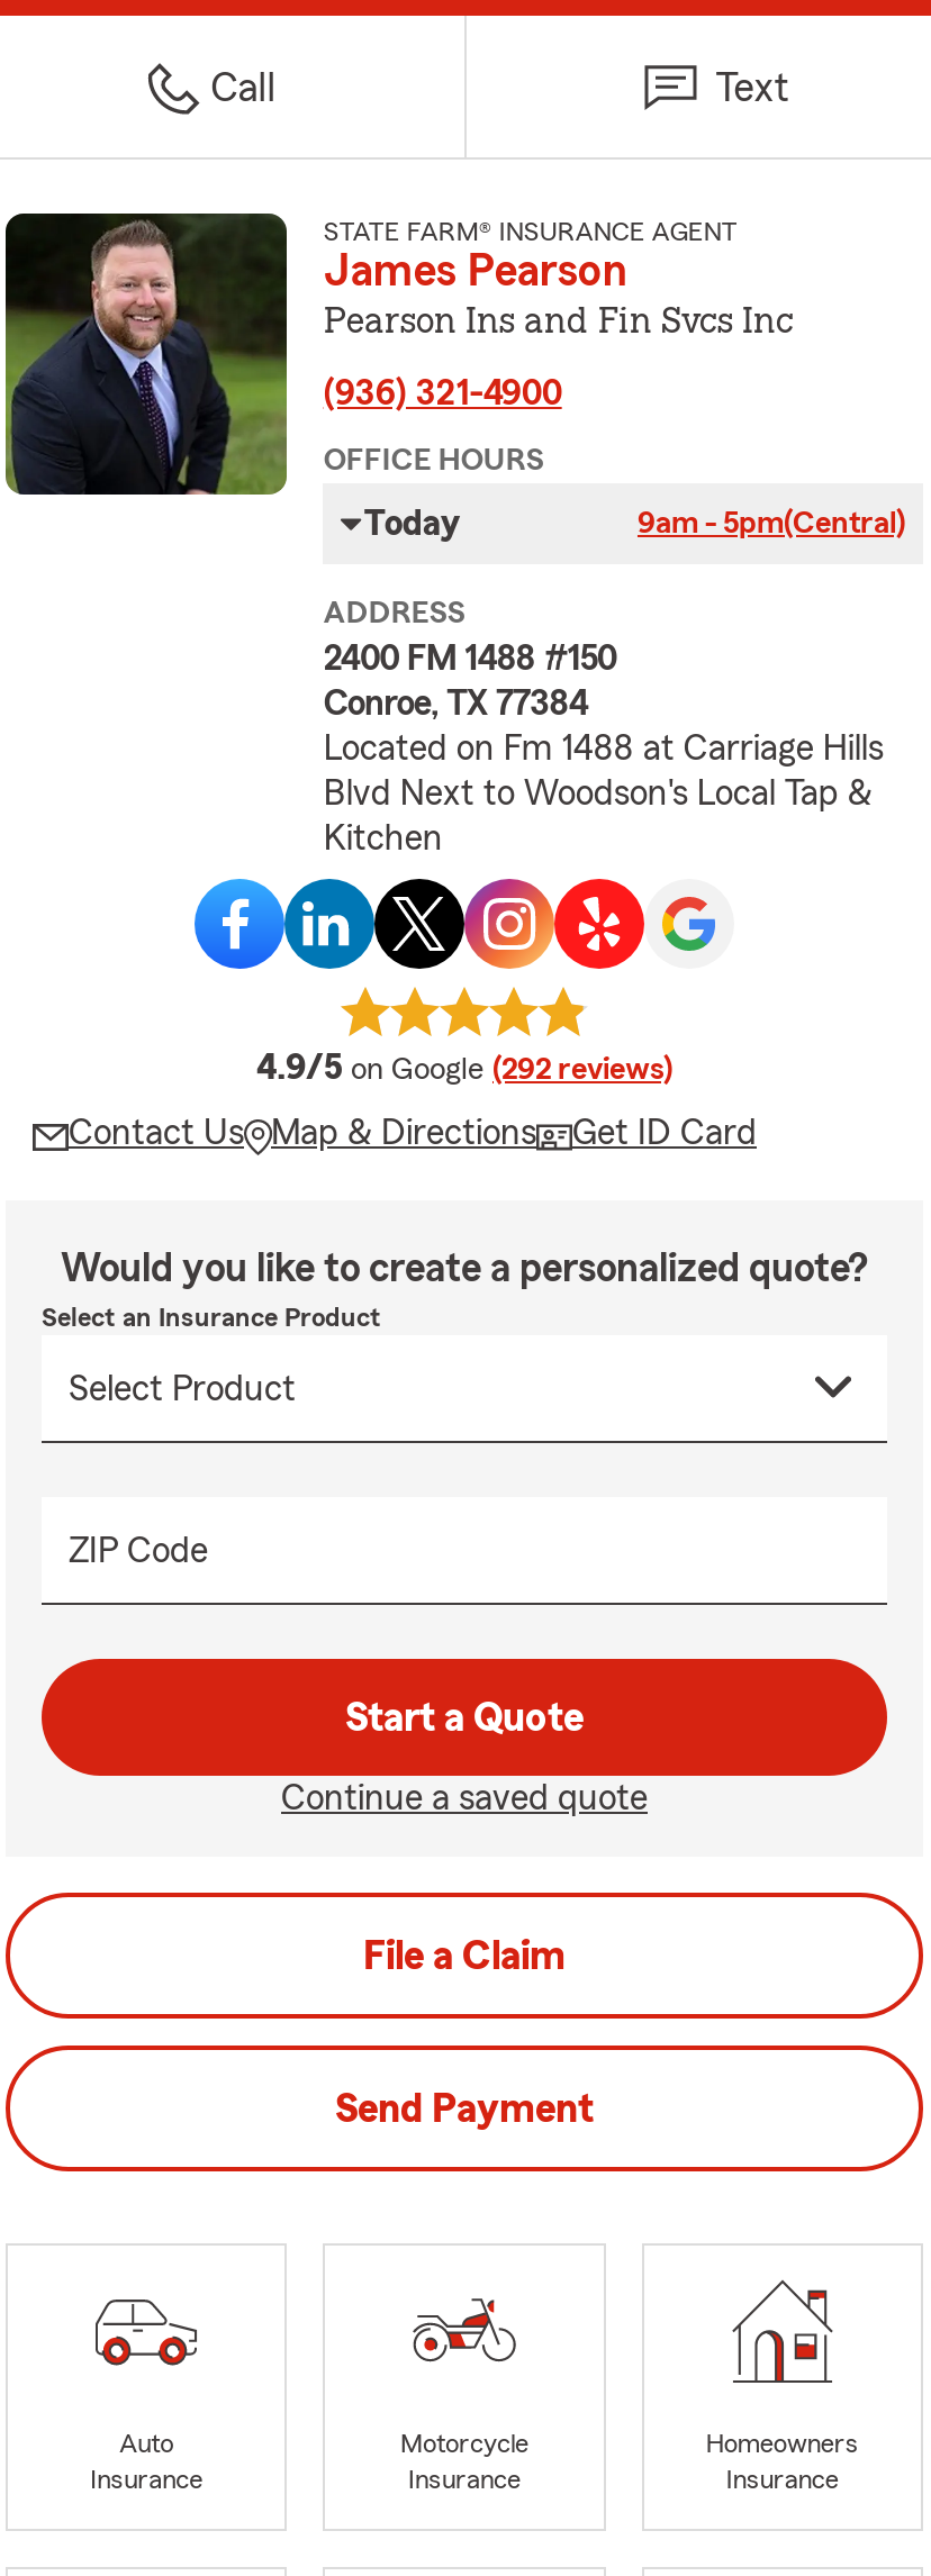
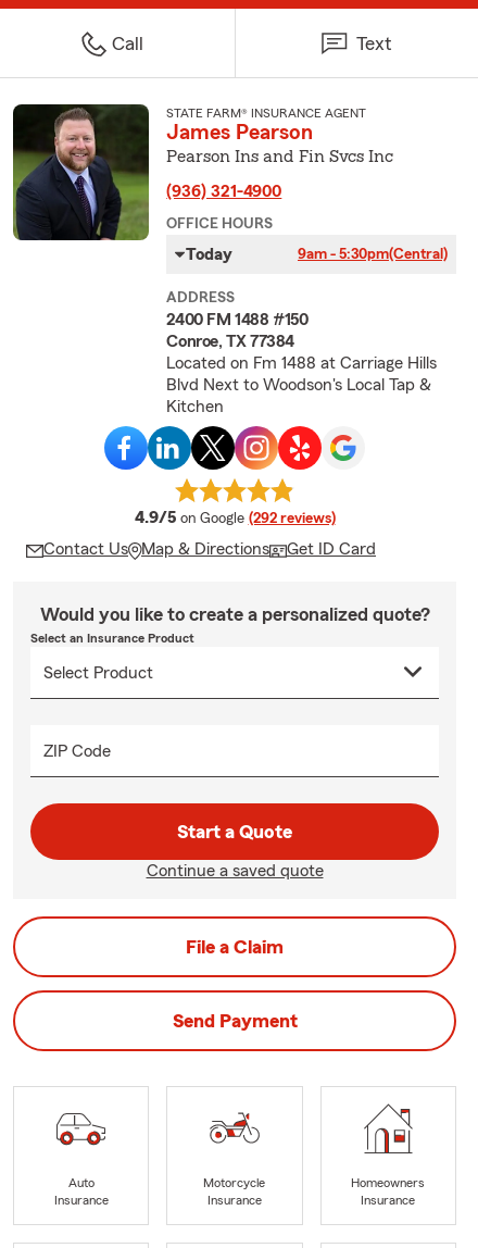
[638,508,905,539] 9am - 5pm(Central) -> [298,247,448,262] 9am - 5:30pm(Central)

